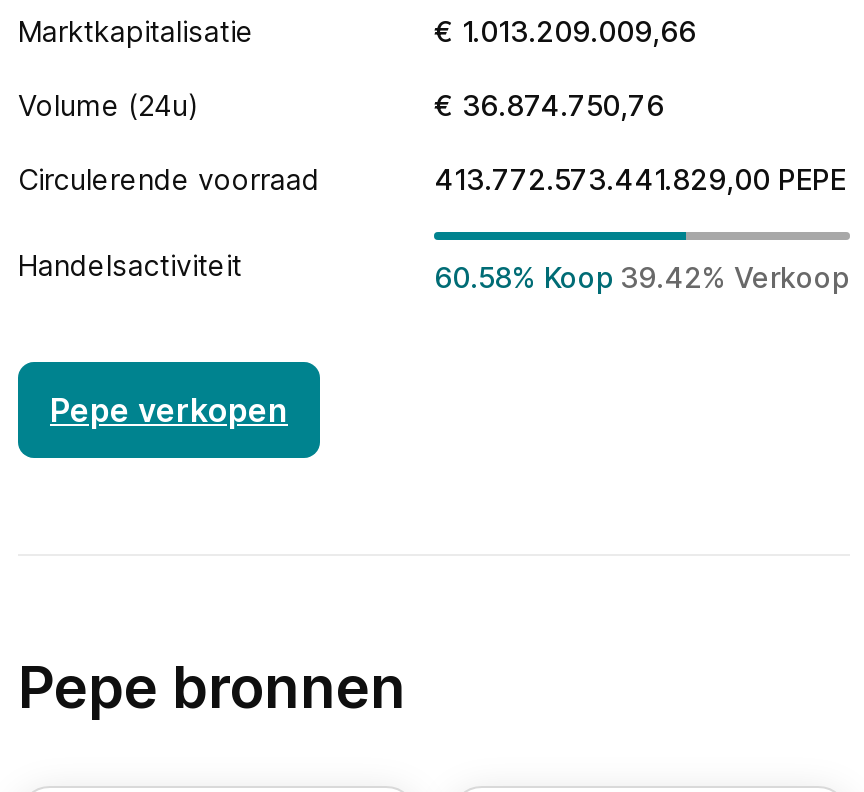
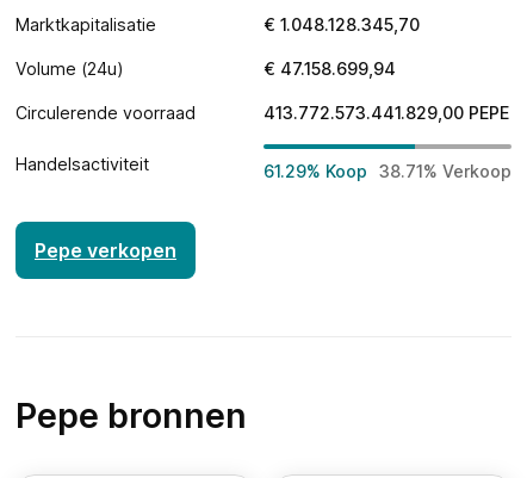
[434,14,696,48] €1.013.209.009,66 -> [263,14,420,35] €1.048.128.345,70
[434,88,664,122] €36.874.750,76 -> [263,58,396,79] €47.158.699,94
[434,260,850,294] 60.58% Koop 39.42% Verkoop -> [263,161,511,181] 61.29% Koop 38.71% Verkoop

